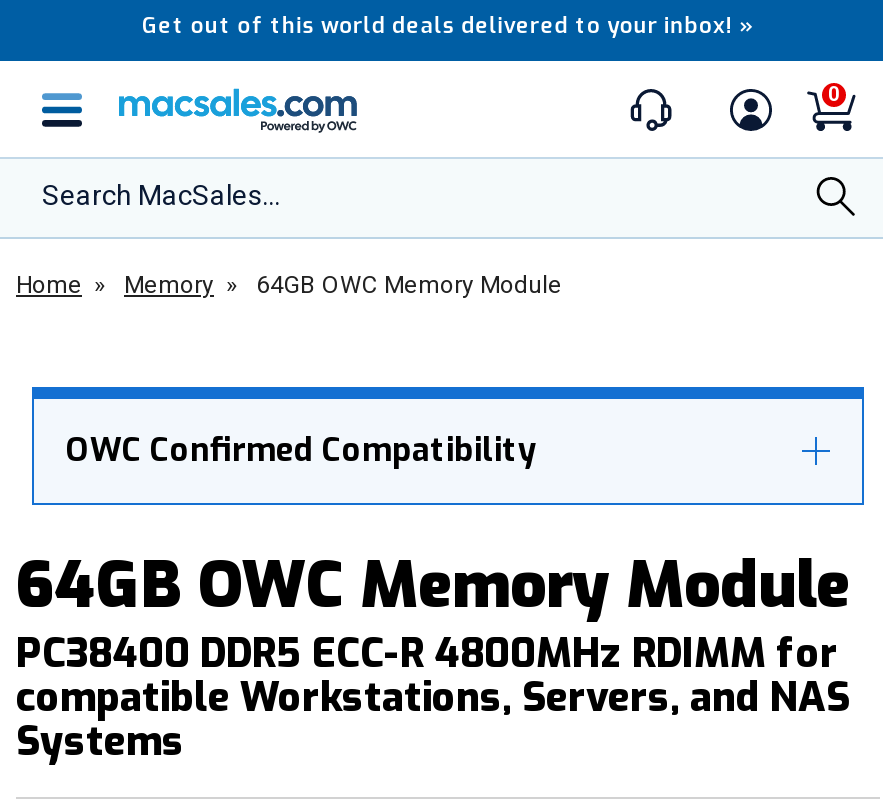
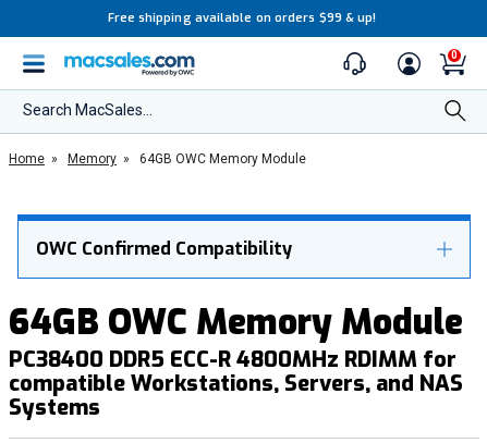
[94,11,705,41] Get out of this world deals delivered to your inbox! » -> [107,10,376,26] Free shipping available on orders $99 & up!

